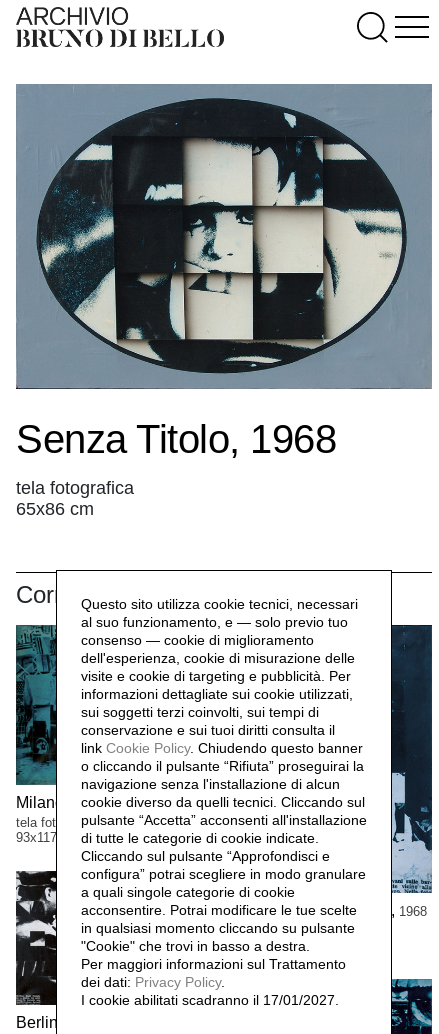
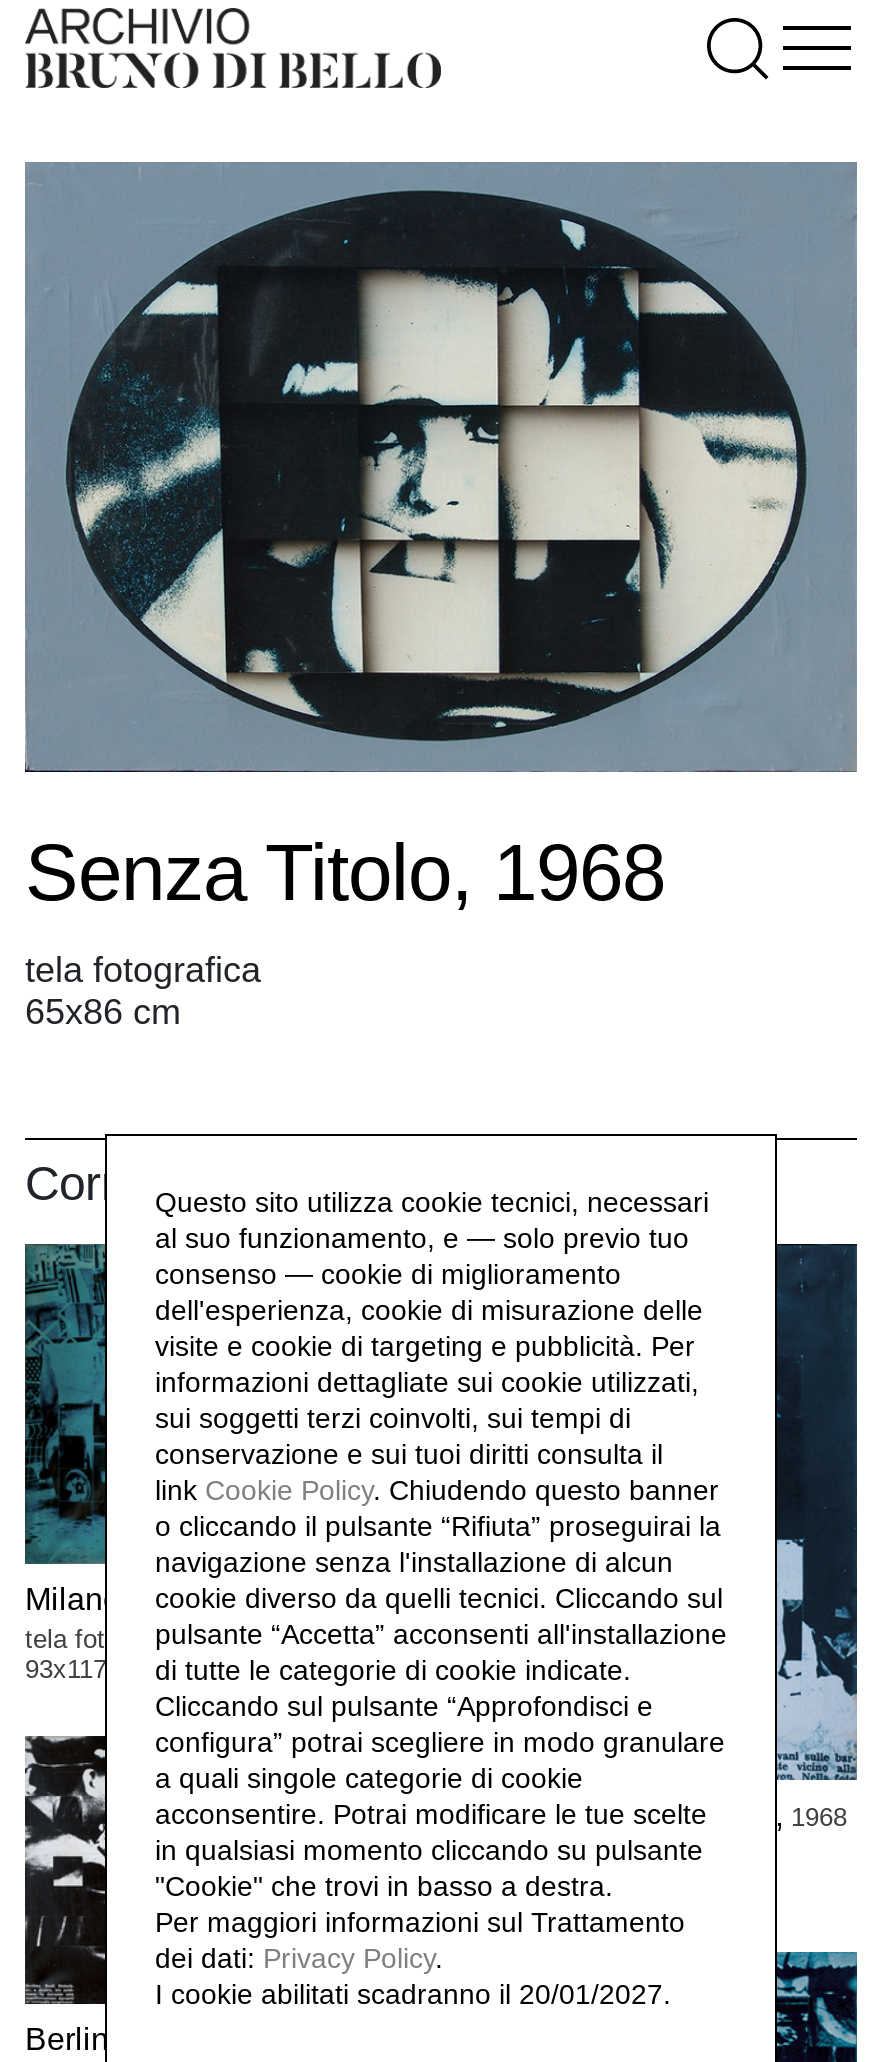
[81,992,339,1008] I cookie abilitati scadranno il 17/01/2027. -> [155,1978,671,2010] I cookie abilitati scadranno il 20/01/2027.

